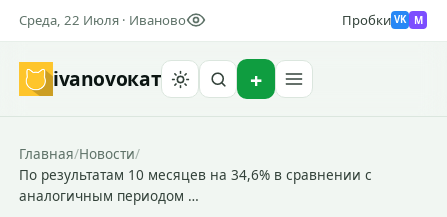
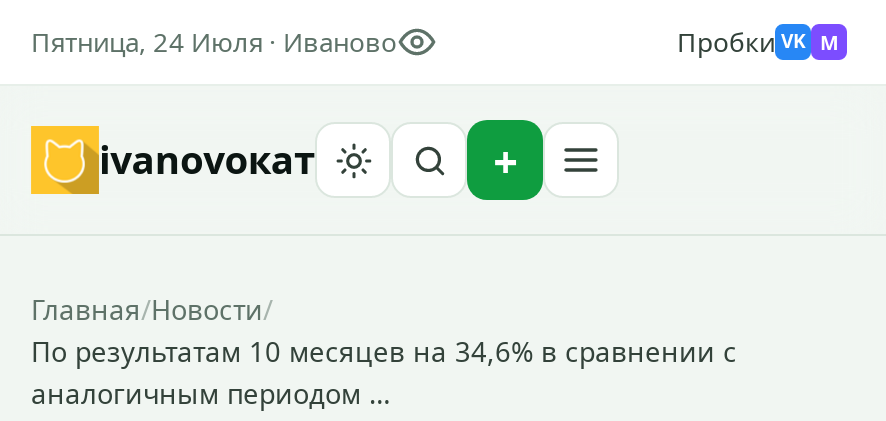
[19,11,186,29] Среда, 22 Июля · Иваново -> [31,24,397,60] Пятница, 24 Июля · Иваново

